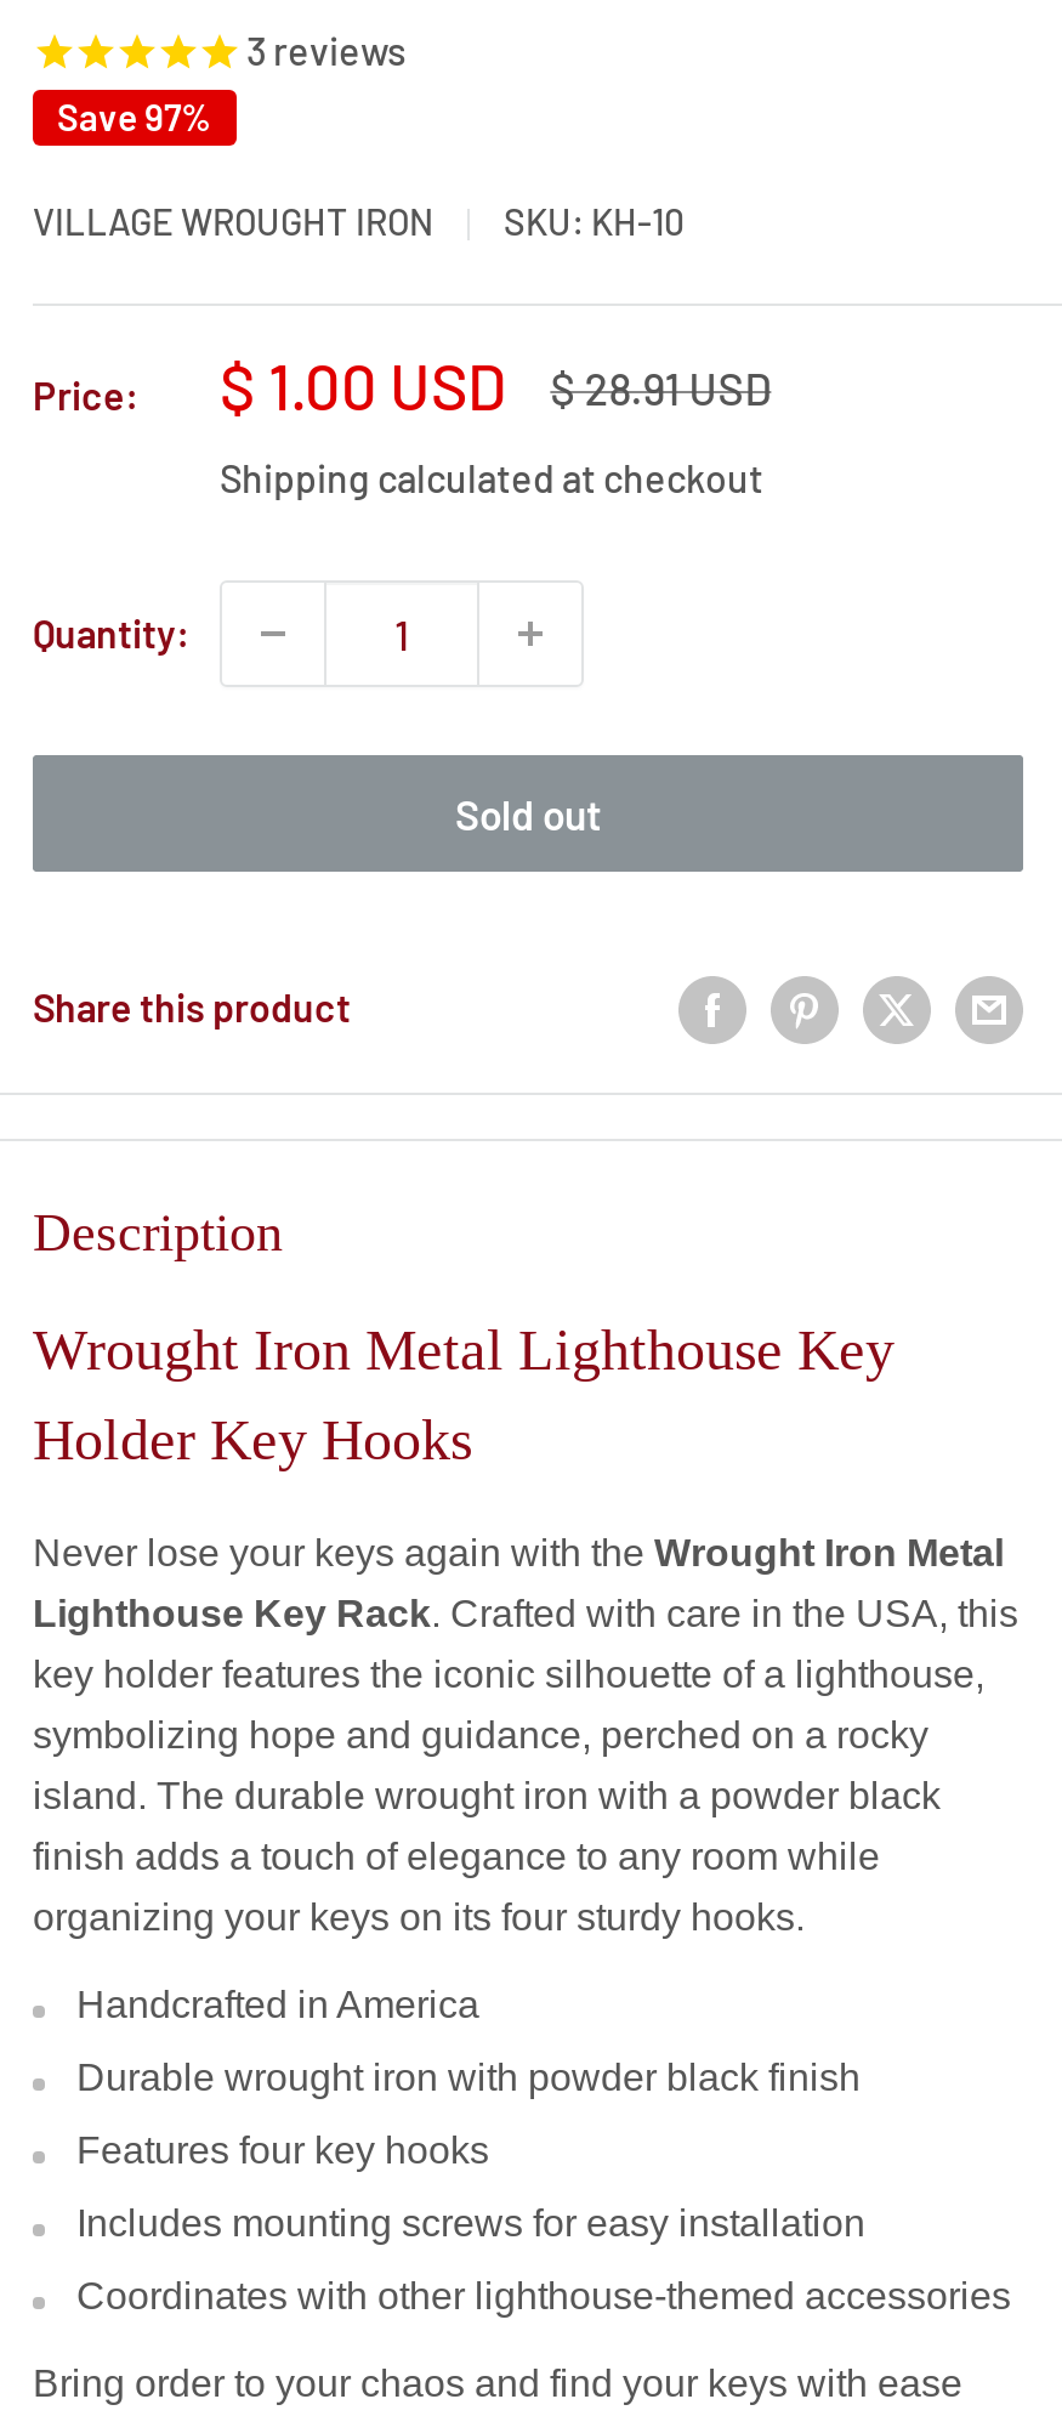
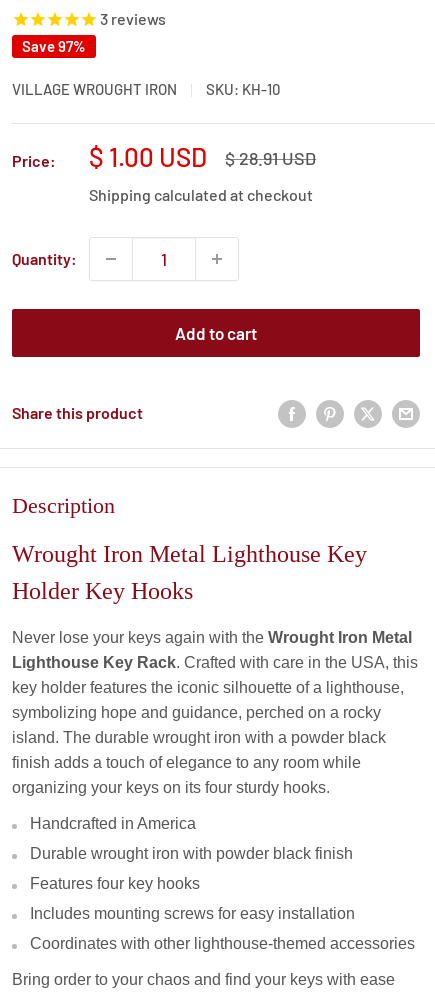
[455,790,601,839] Sold out -> [175,323,257,343] Add to cart

